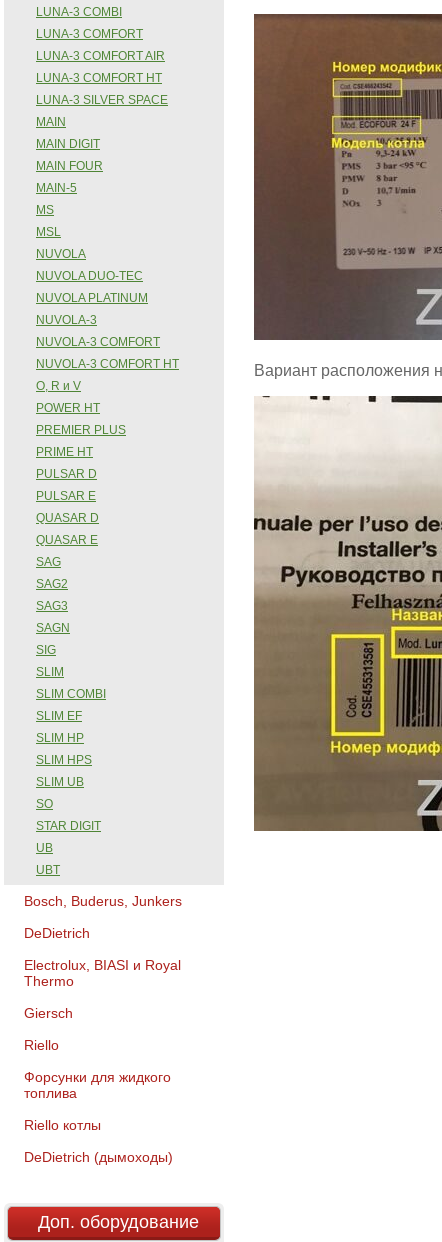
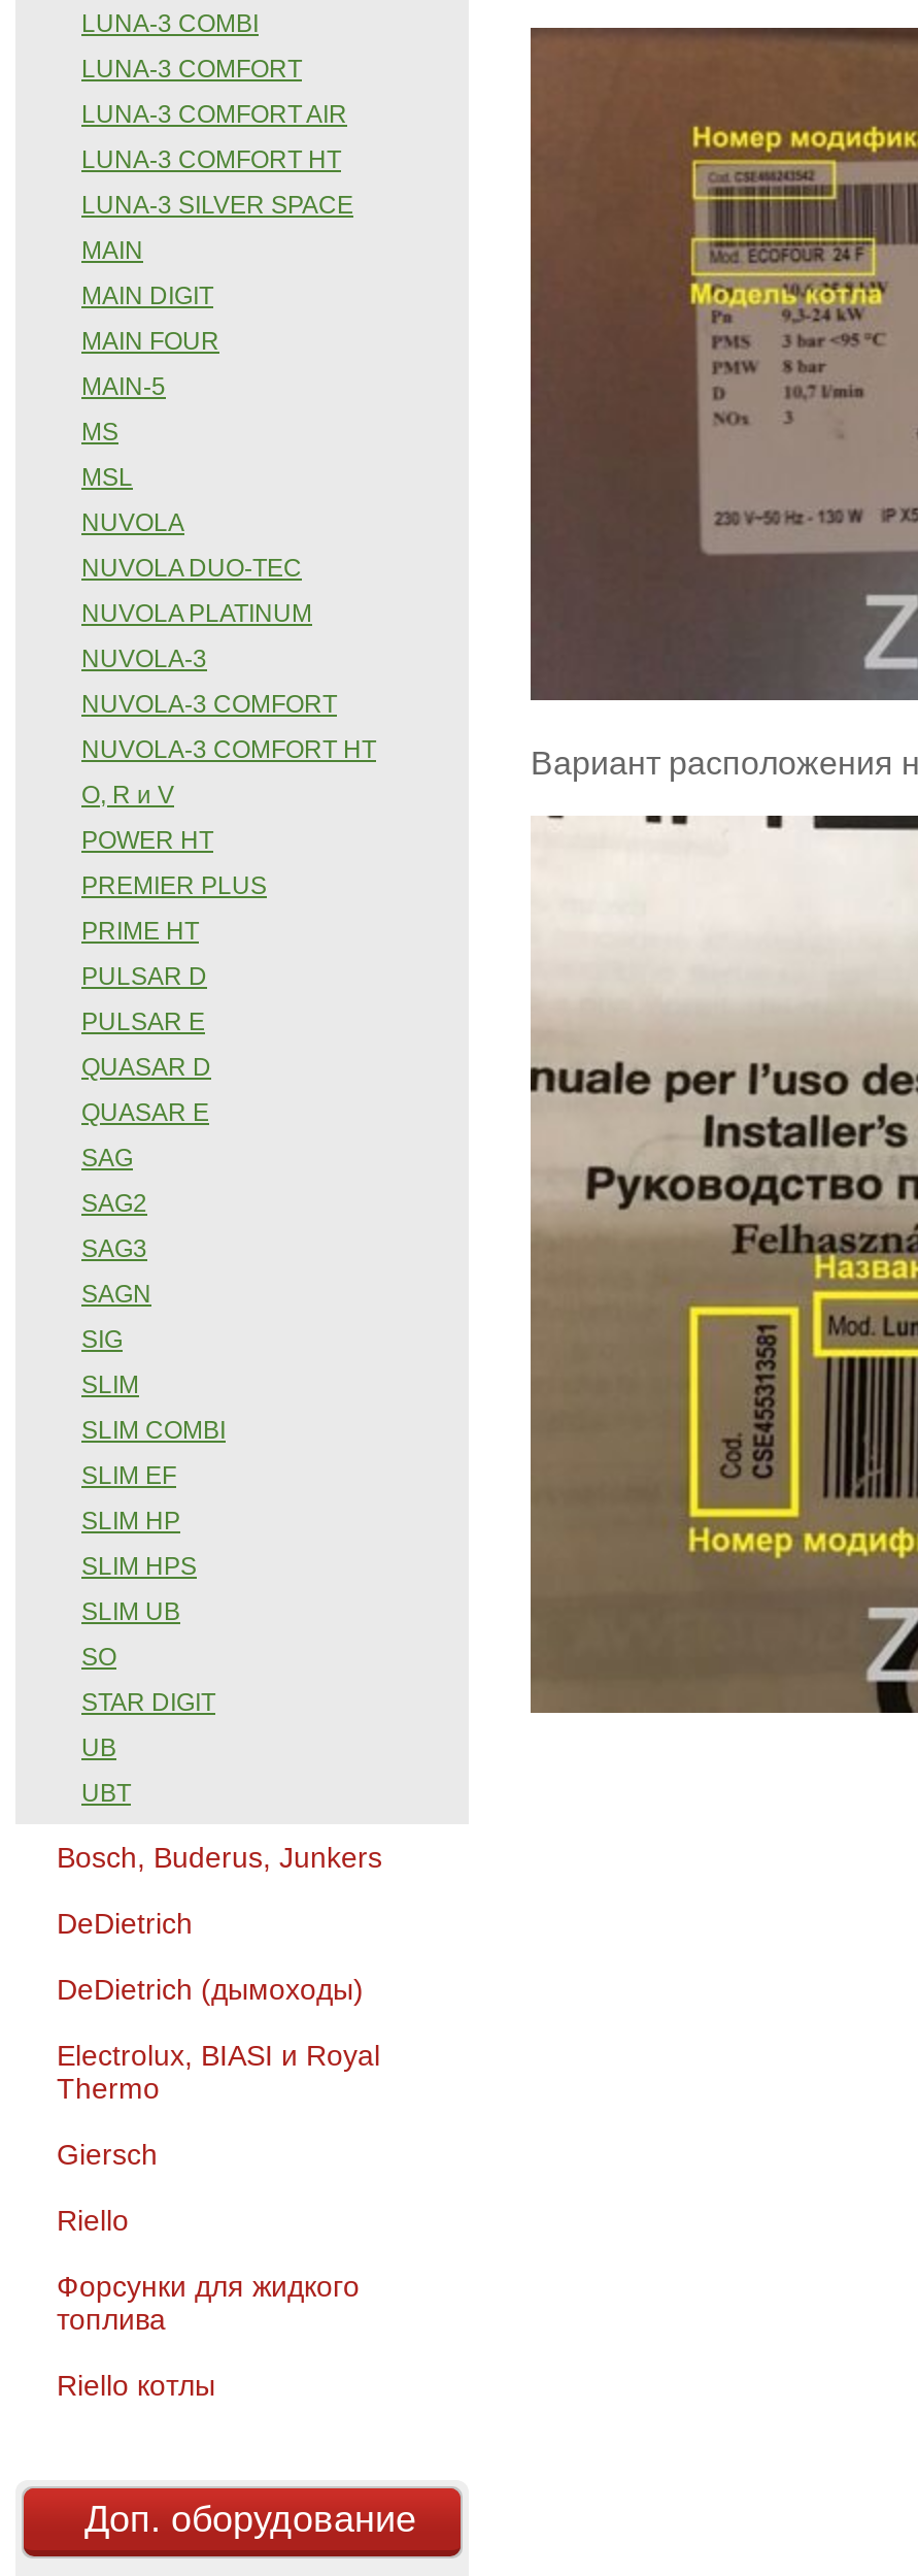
moved [24,957,181,1133] -> [57,2039,380,2402]: Electrolux, BIASI и Royal | Thermo | Giersch | Riello | Форсунки для жидкого | топлива | Riello котлы
moved [24,1149,173,1165] -> [57,1973,364,2006]: DeDietrich (дымоходы)

